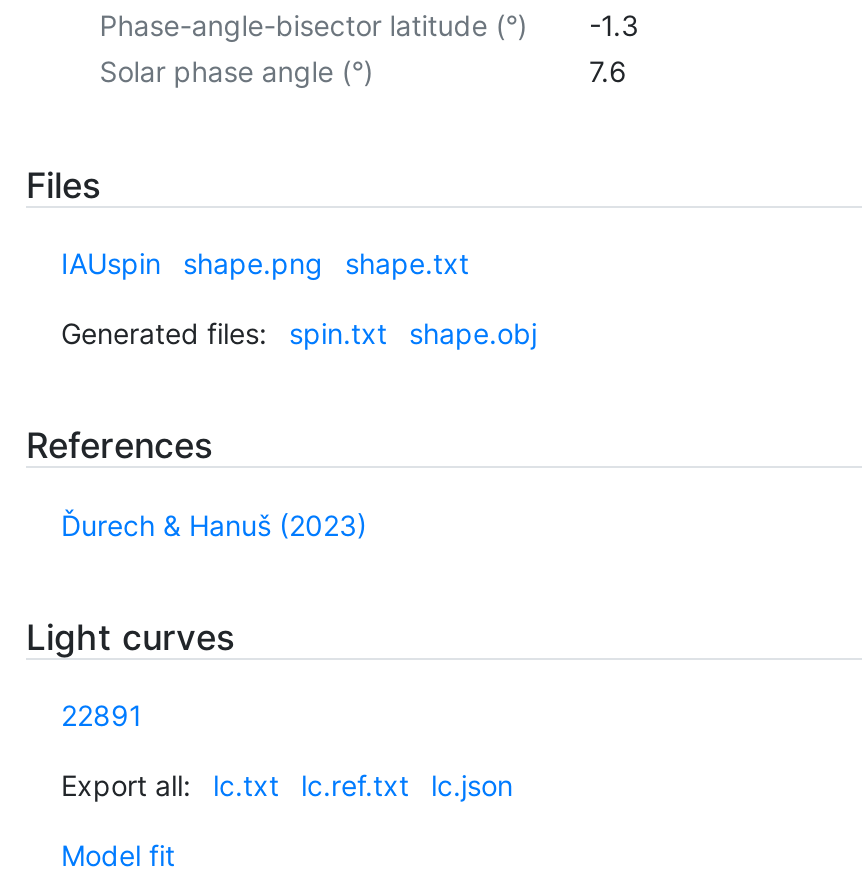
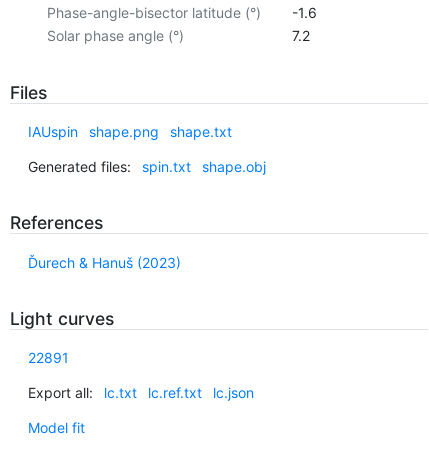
[99,8,639,42] Phase-angle-bisector latitude (°) -1.3 -> [47,4,316,21] Phase-angle-bisector latitude (°) -1.6
[589,54,627,88] 7.6 -> [291,27,309,44] 7.2

